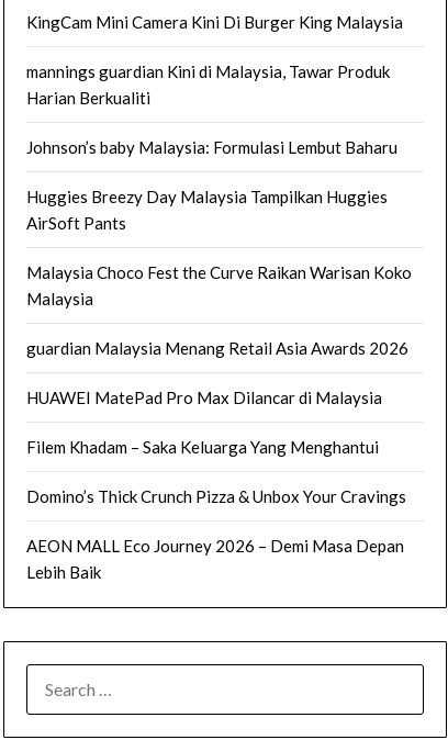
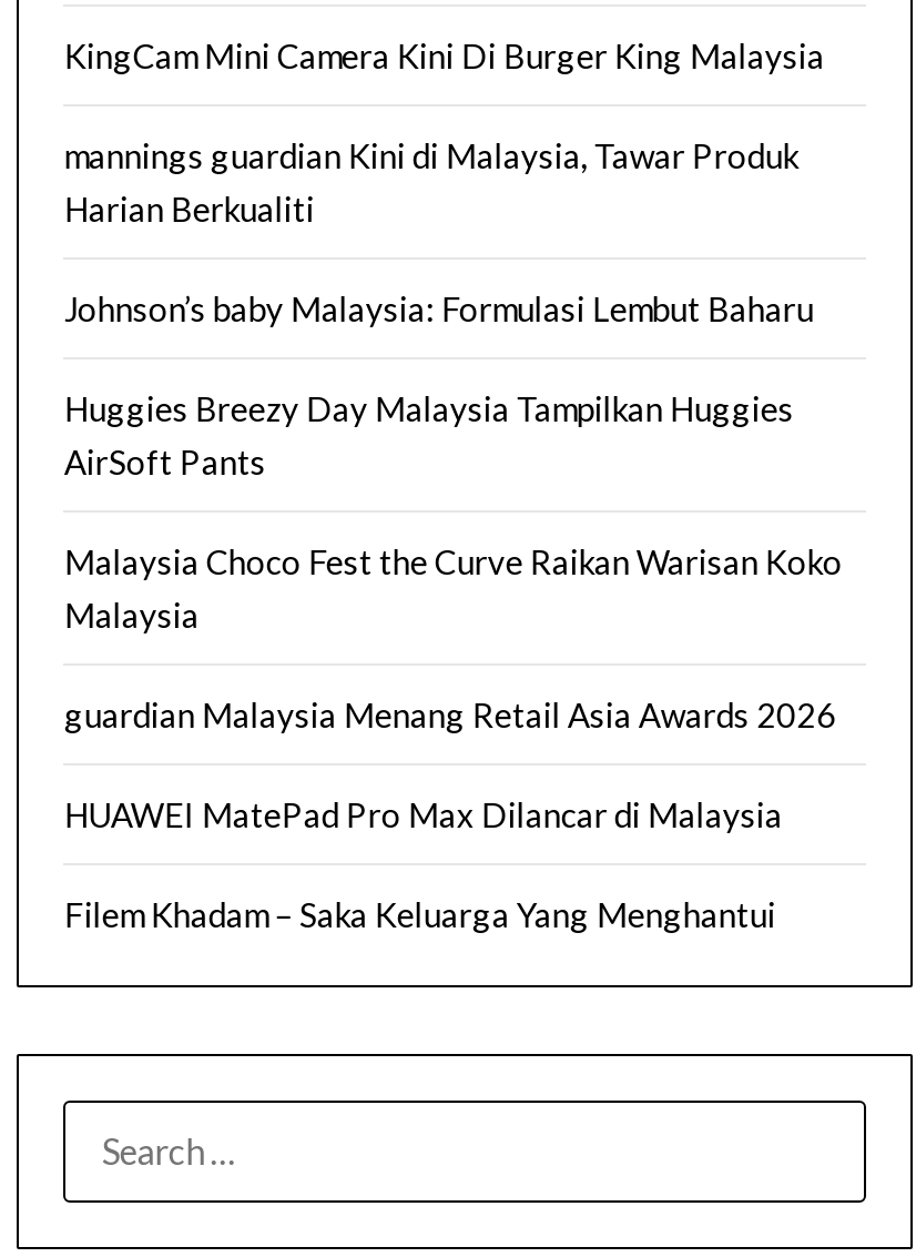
[27,487,407,582] Domino’s Thick Crunch Pizza & Unbox Your Cravings | AEON MALL Eco Journey 2026 – Demi Masa Depan | Lebih Baik -> none

